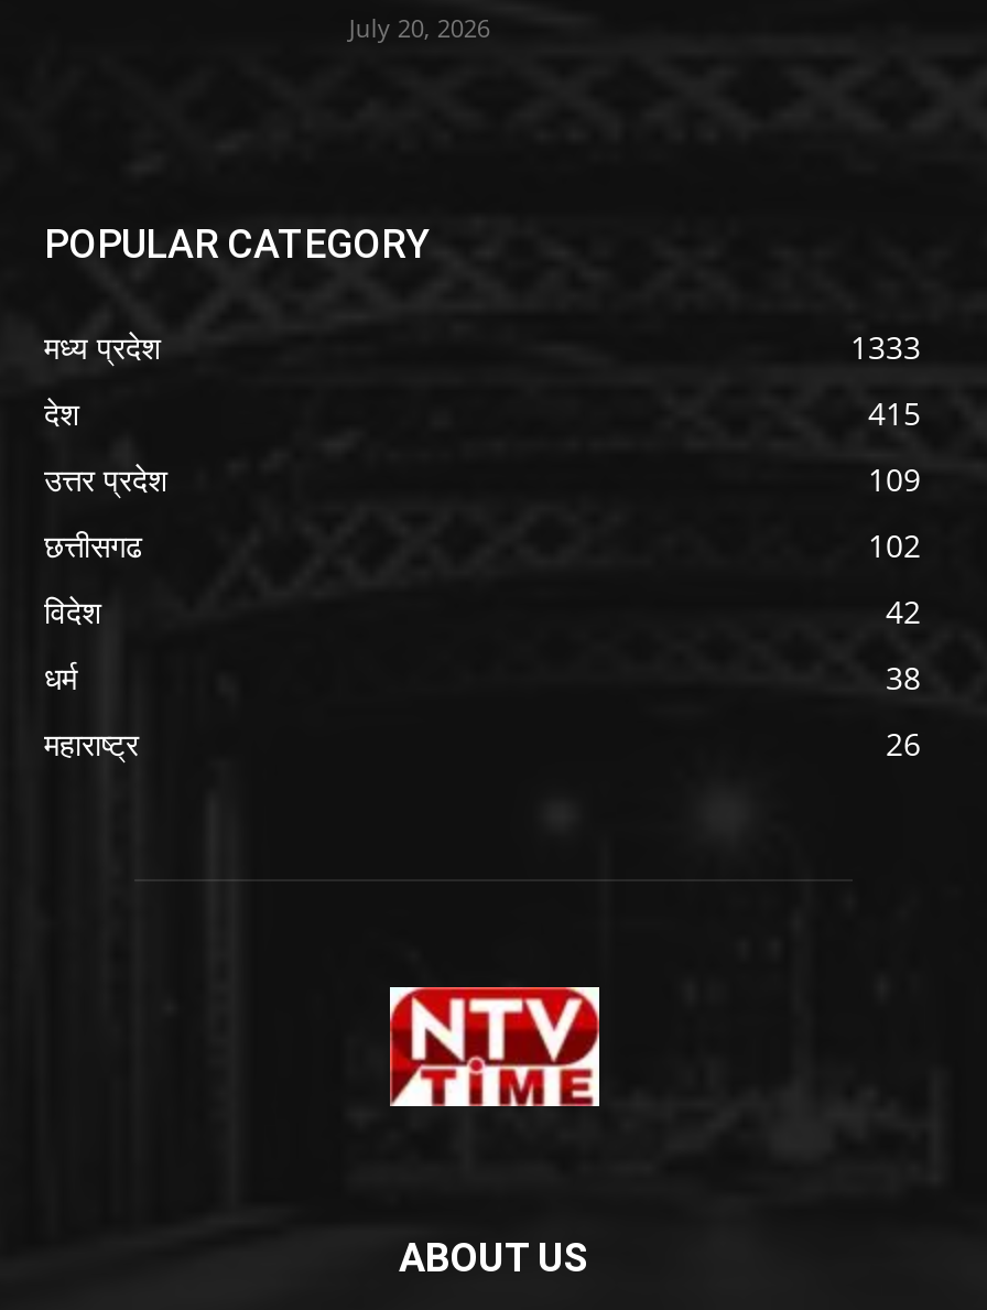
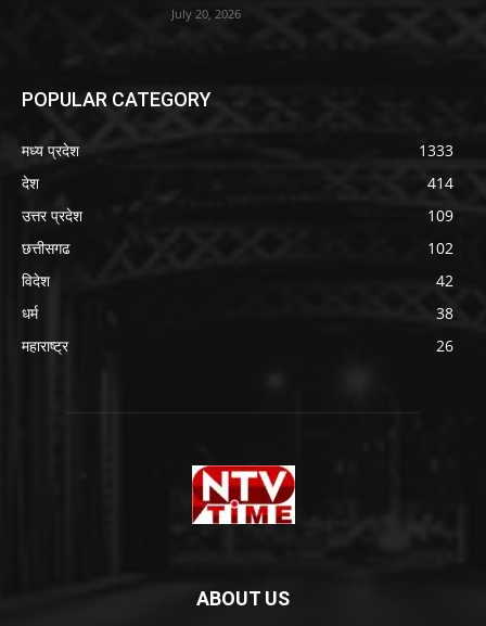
[868,391,921,433] 415 -> [427,172,453,193] 414

